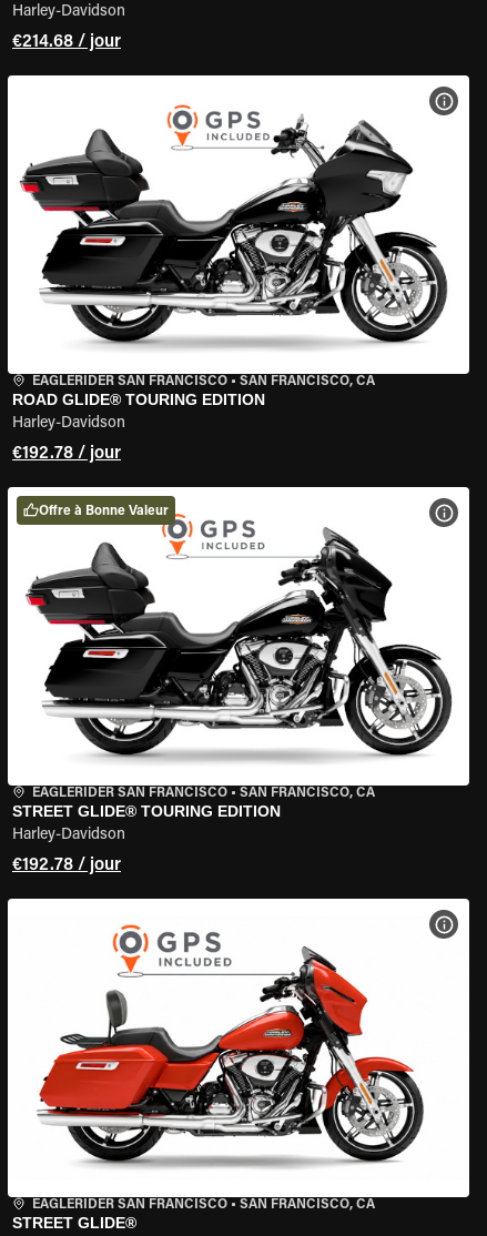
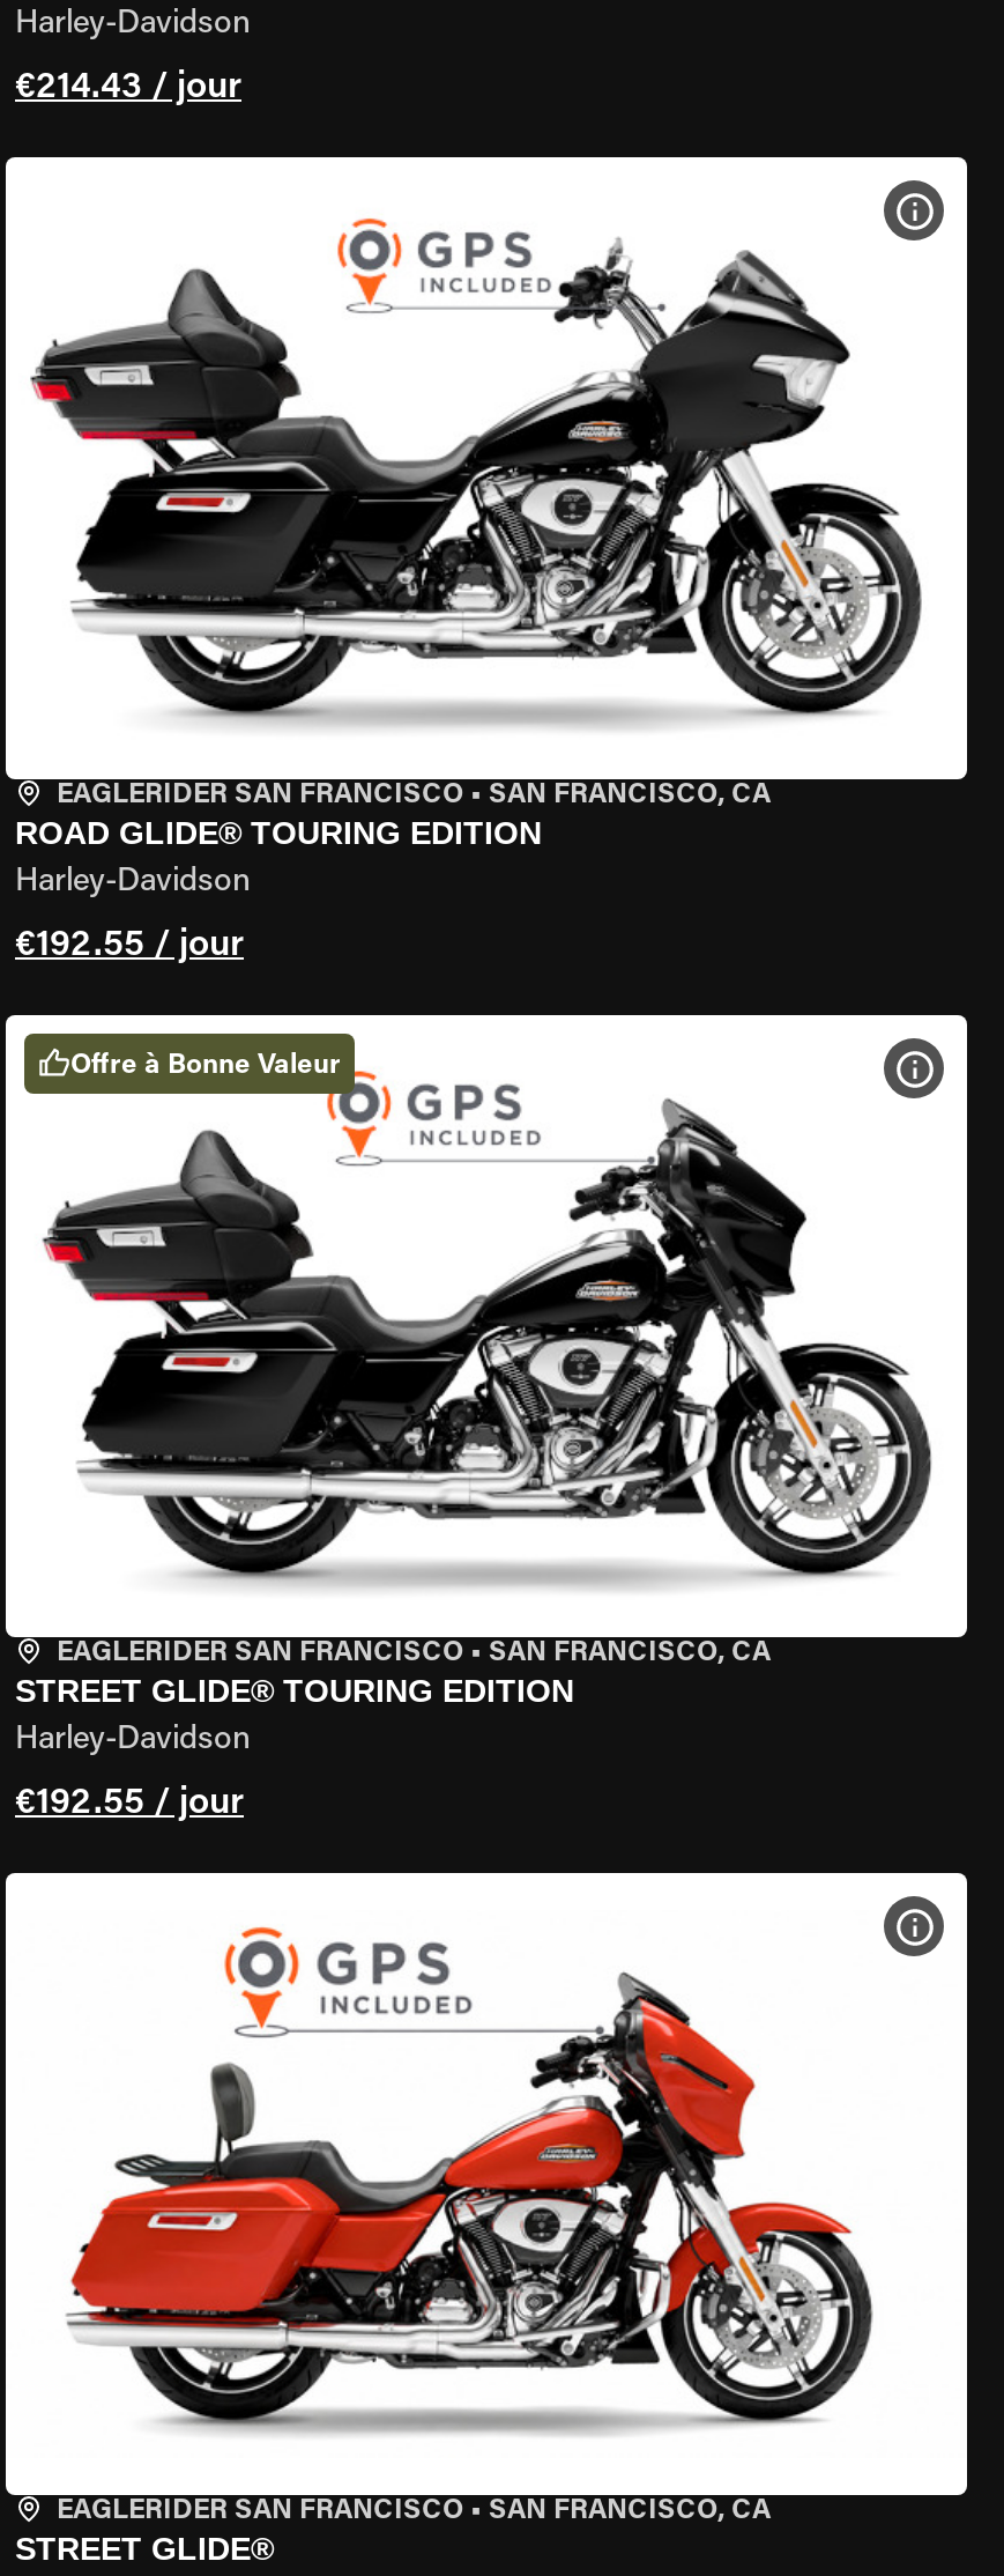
[12,33,121,51] €214.68 / jour -> [15,69,241,106] €214.43 / jour
[12,445,121,463] €192.78 / jour -> [15,927,244,964] €192.55 / jour
[12,857,121,874] €192.78 / jour -> [15,1785,244,1822] €192.55 / jour

